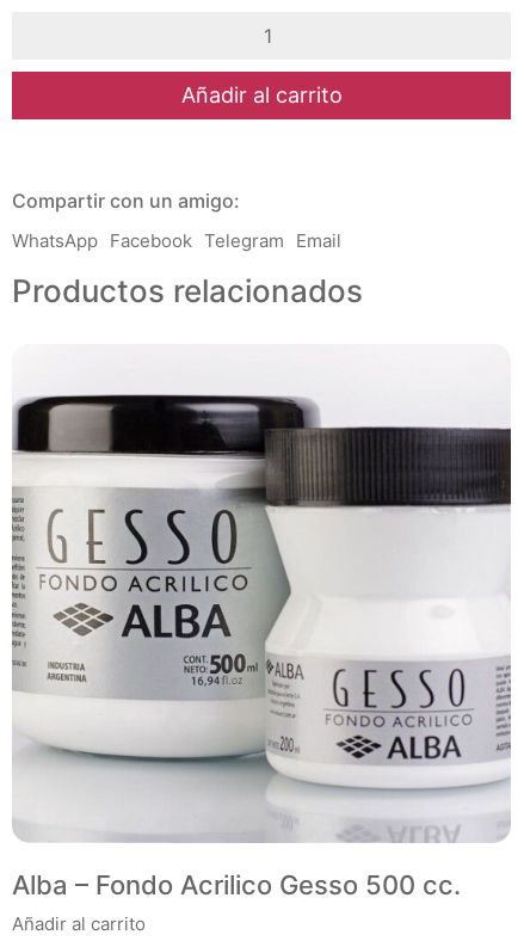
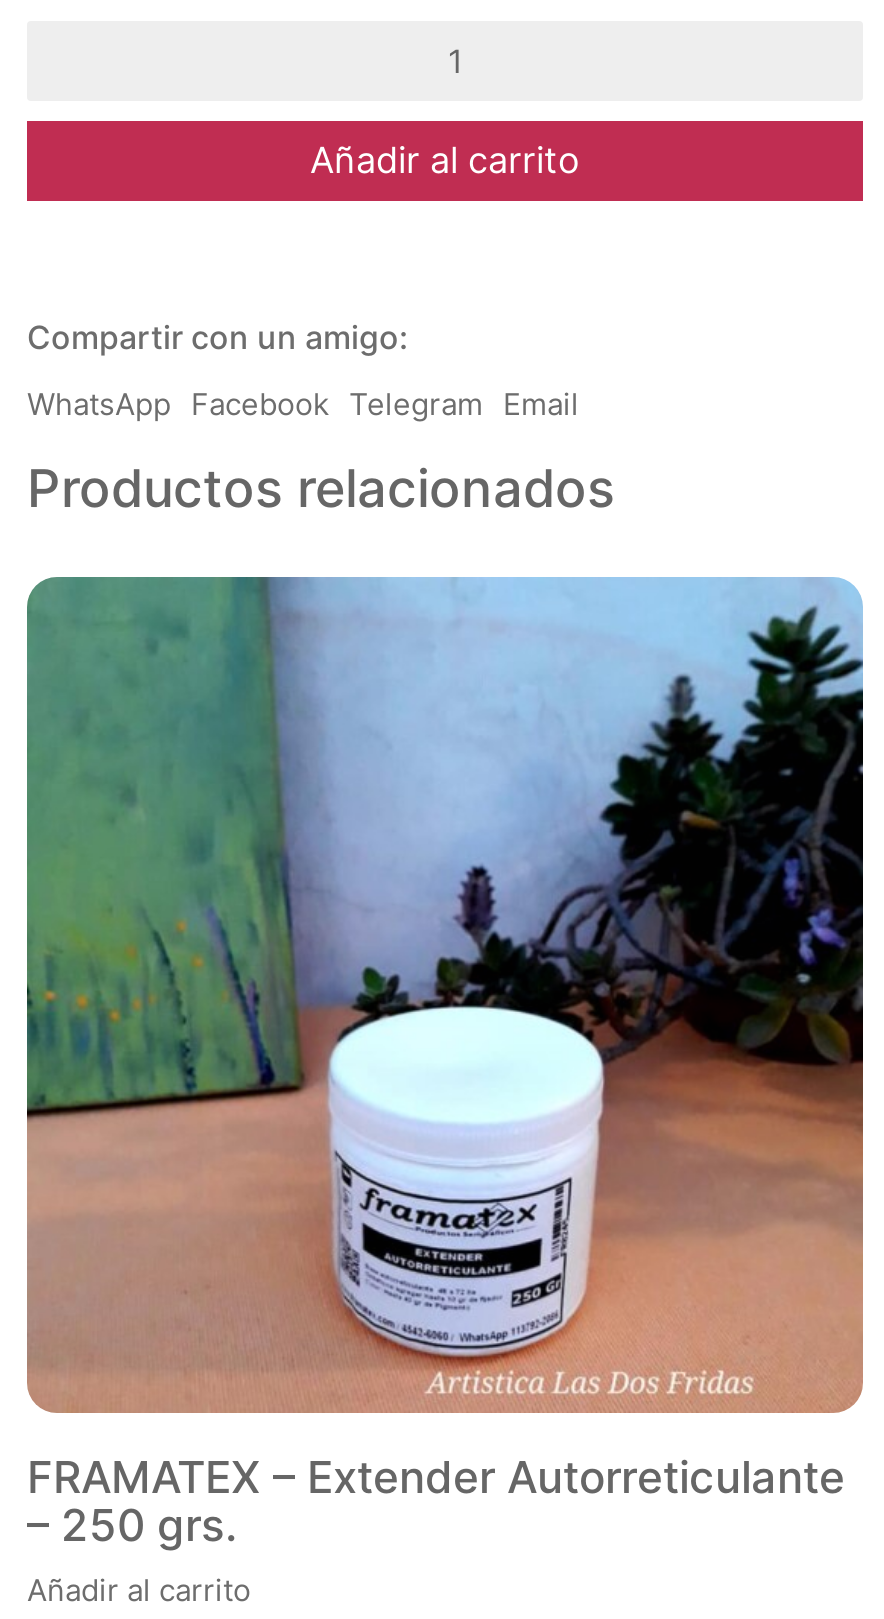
[12,344,511,901] [image] | Alba – Fondo Acrilico Gesso 500 cc. -> [25,575,865,1552] [image] | FRAMATEX – Extender Autorreticulante | – 250 grs.

